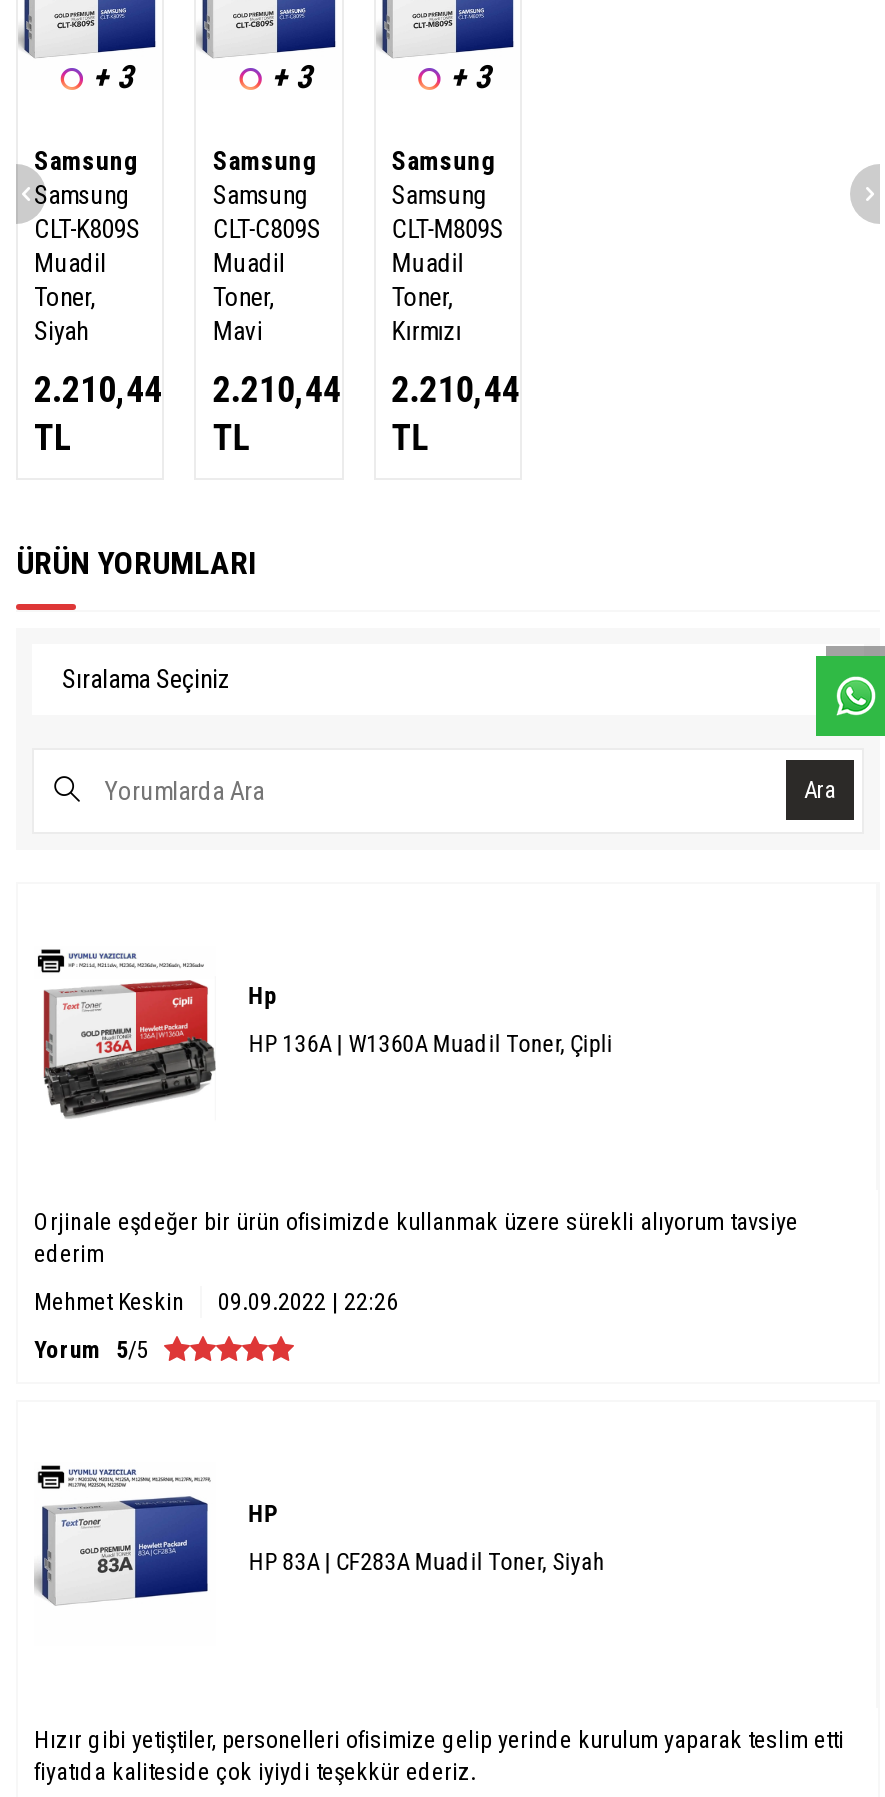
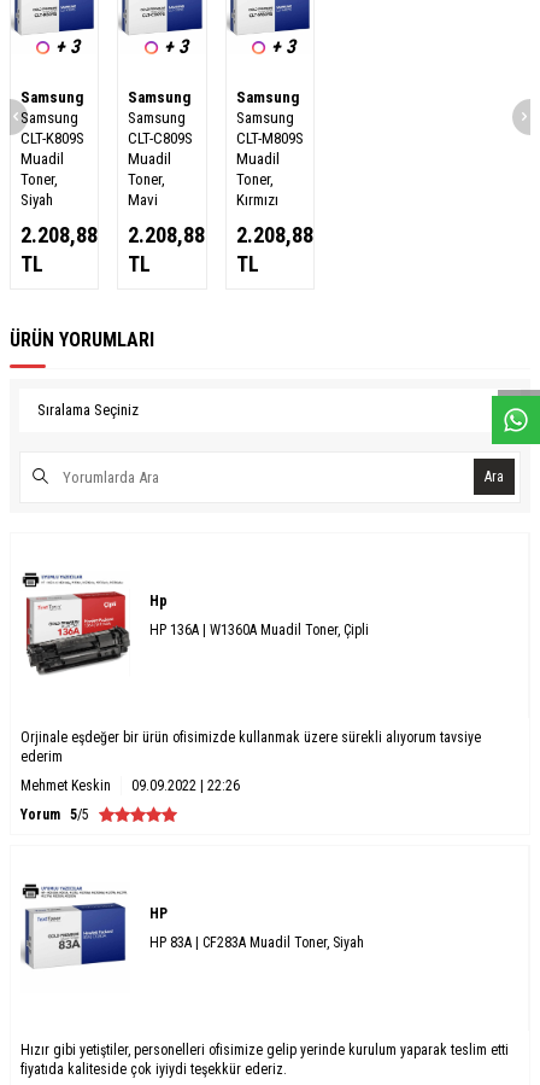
[34,367,162,409] 2.210,44 -> [20,222,98,247] 2.208,88
[213,367,341,409] 2.210,44 -> [128,222,205,247] 2.208,88
[392,367,520,409] 2.210,44 -> [236,222,313,247] 2.208,88

